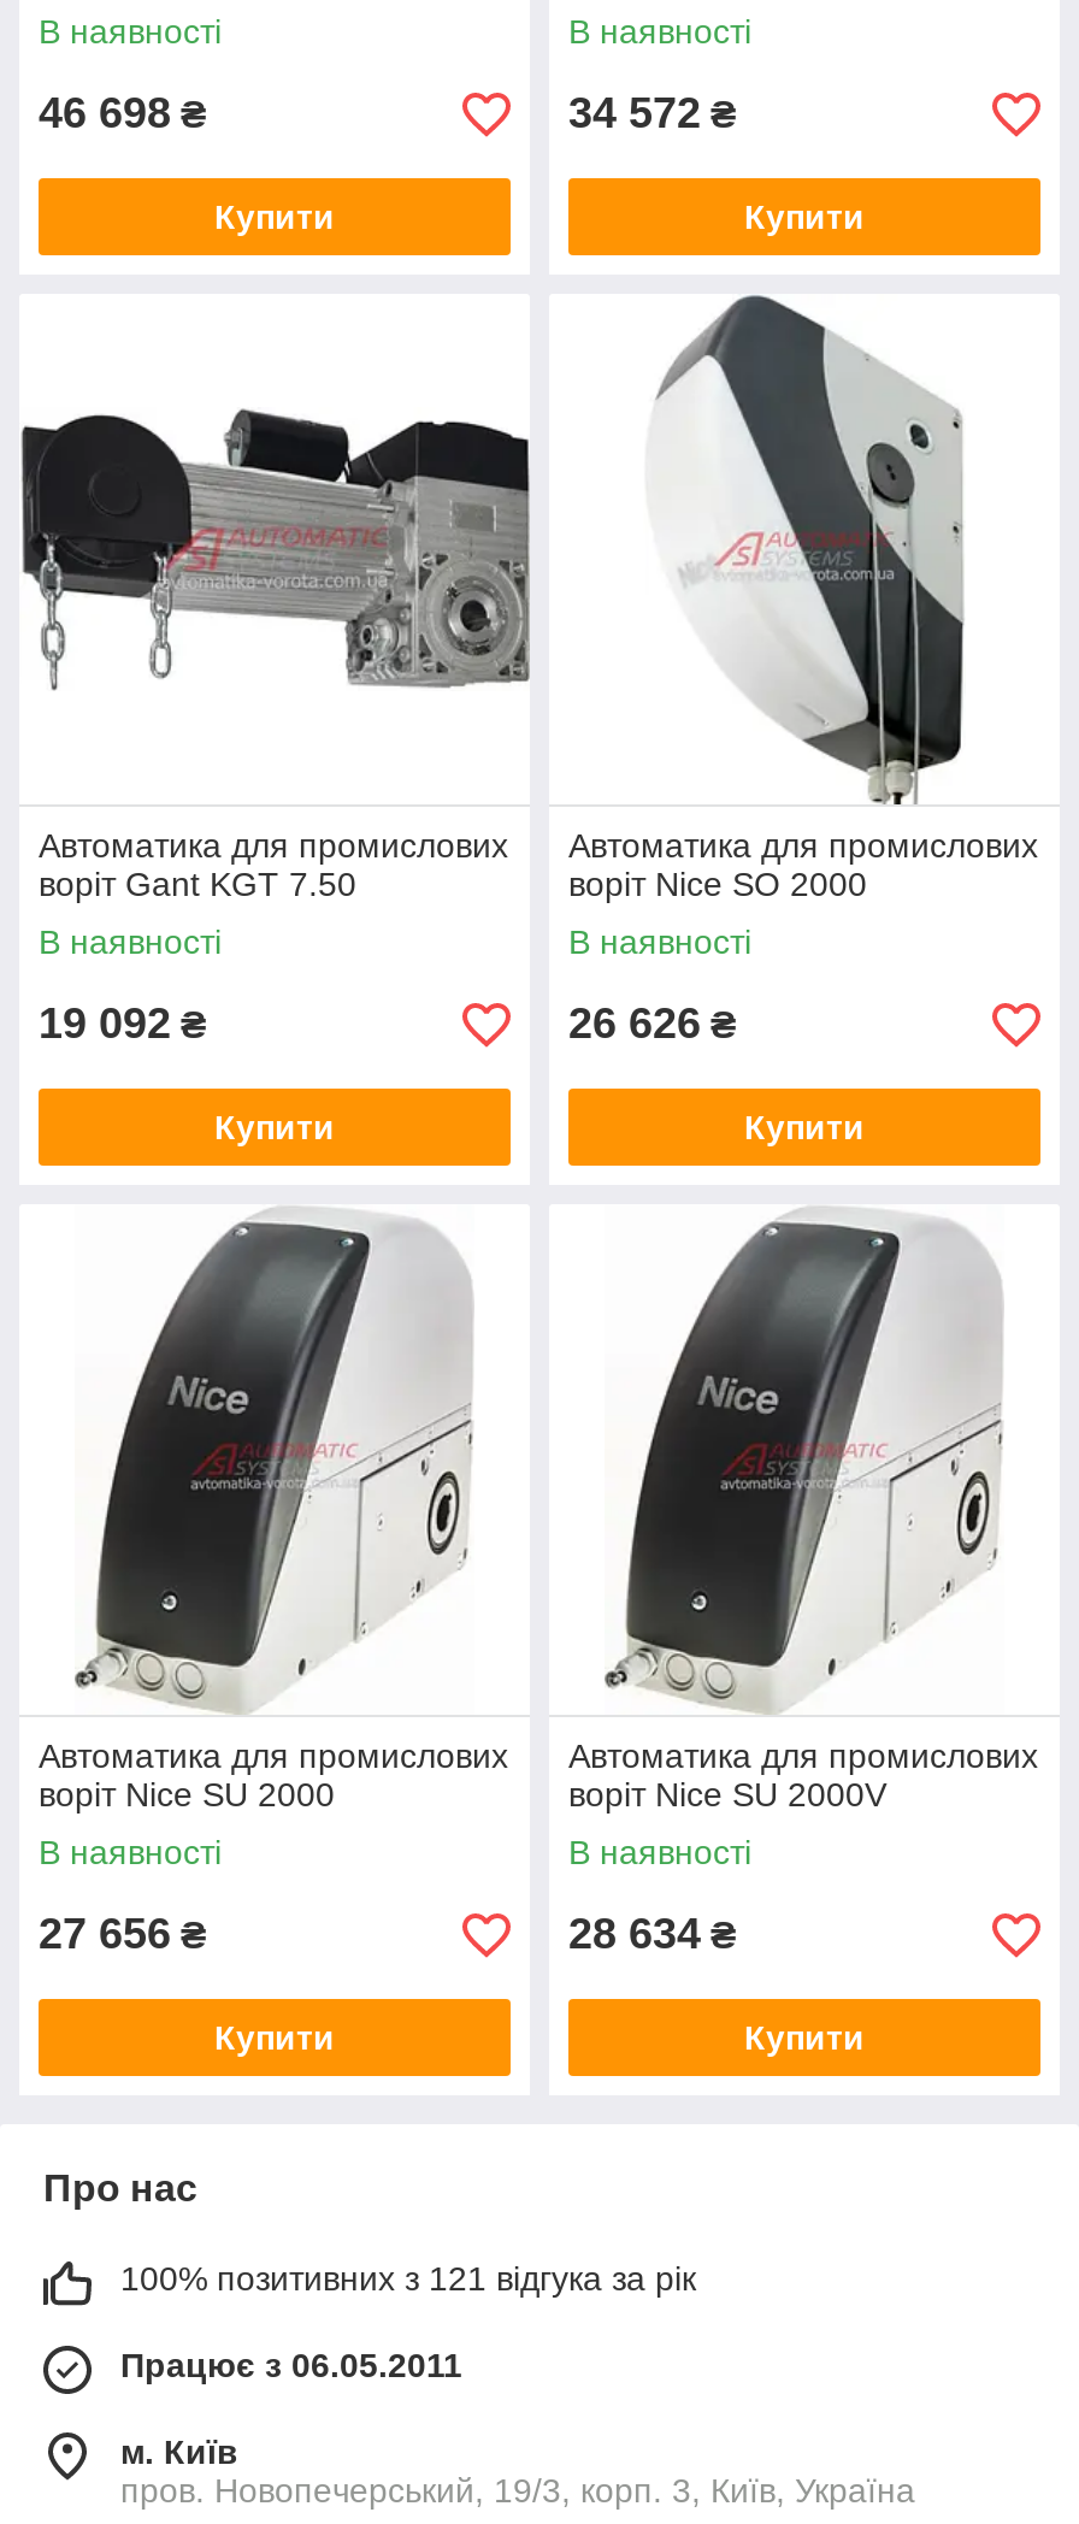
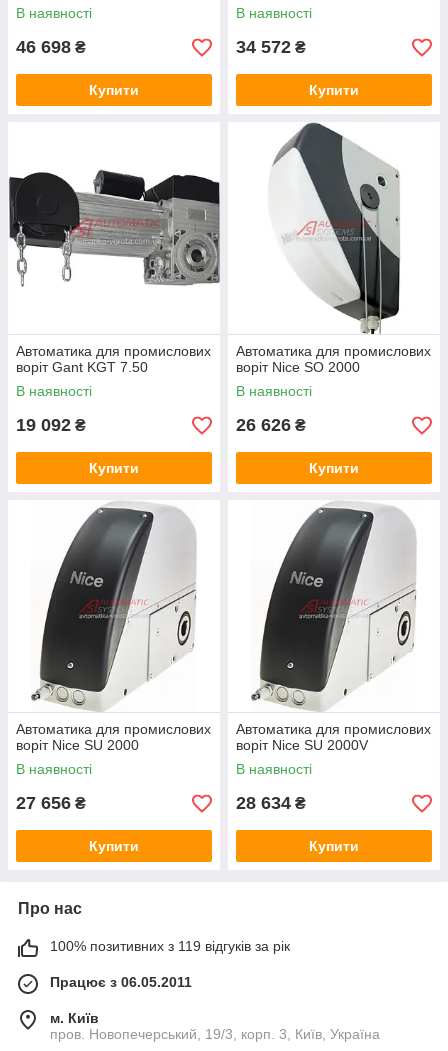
[120,2259,696,2298] 100% позитивних з 121 відгука за рік -> [50,938,290,954] 100% позитивних з 119 відгуків за рік

